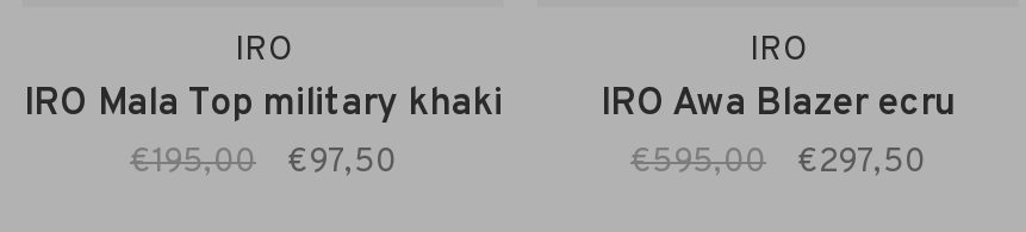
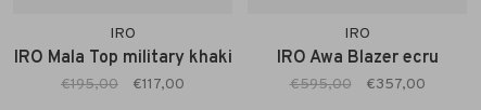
[130,143,397,183] €195,00 €97,50 -> [61,75,185,94] €195,00 €117,00
[630,143,926,183] €595,00 €297,50 -> [289,75,425,94] €595,00 €357,00

